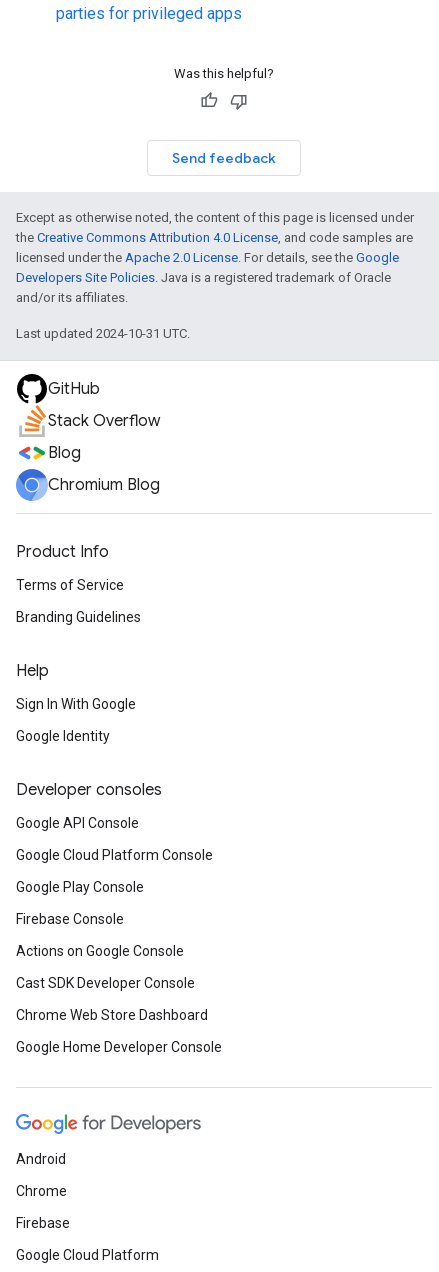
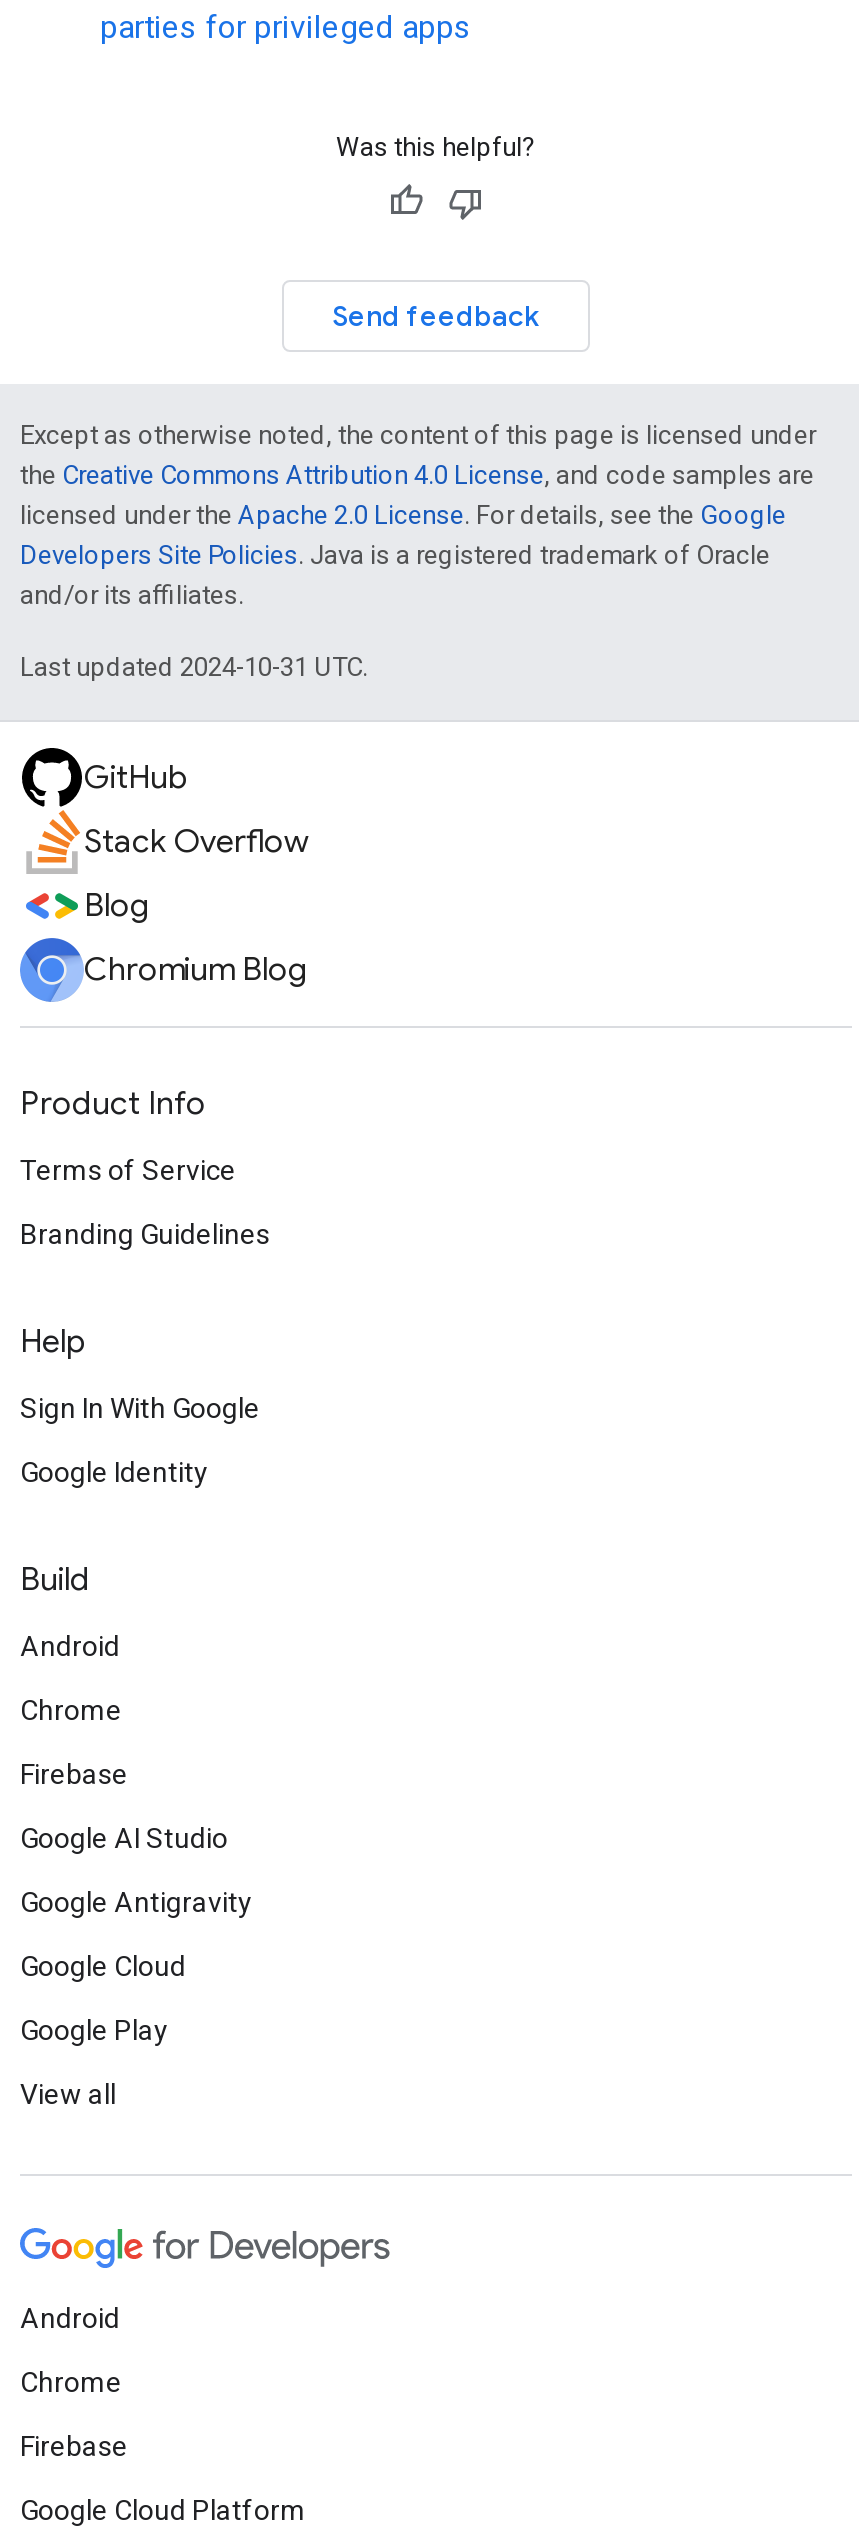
[16,780,162,800] Developer consoles -> [20,1560,90,1600] Build
[16,815,139,831] Google API Console -> [20,1630,120,1662] Android
[16,847,213,863] Google Cloud Platform Console -> [20,1694,122,1726] Chrome
[16,879,144,895] Google Play Console -> [20,1758,128,1790] Firebase
[16,911,124,927] Firebase Console -> [20,1822,228,1854] Google AI Studio
[16,943,184,959] Actions on Google Console -> [20,1886,252,1918] Google Antigravity
[16,975,195,991] Cast SDK Developer Console -> [20,1950,186,1982] Google Cloud
[16,1007,208,1023] Chrome Web Store Dashboard -> [20,2014,168,2046] Google Play
[16,1039,222,1055] Google Home Developer Console -> [20,2078,116,2110] View all

